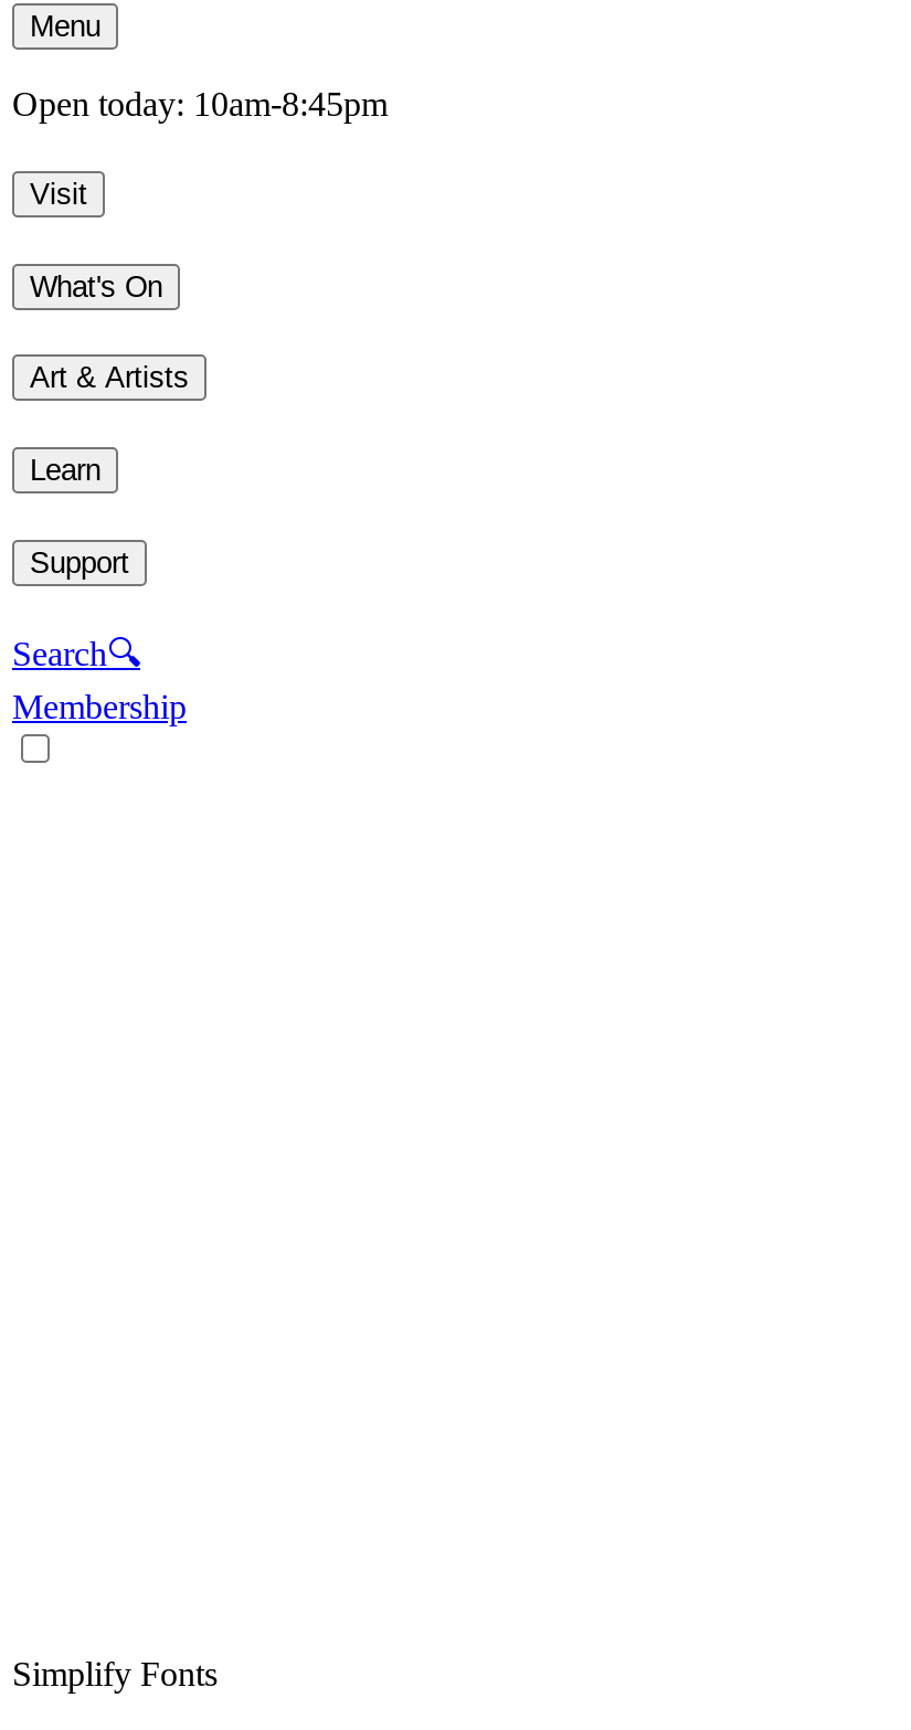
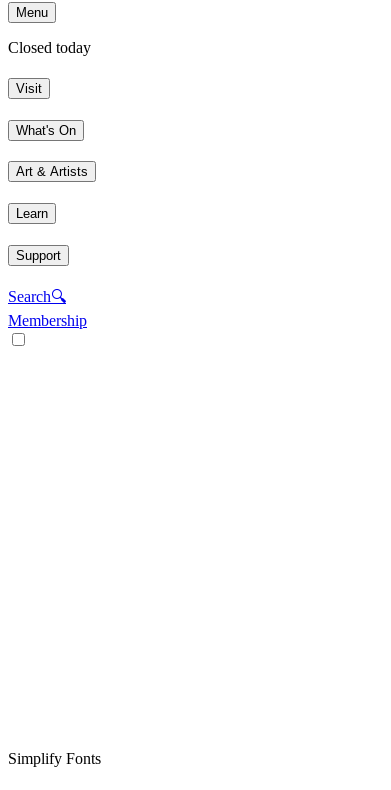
[12,86,388,123] Open today: 10am-8:45pm -> [8,39,91,56] Closed today

